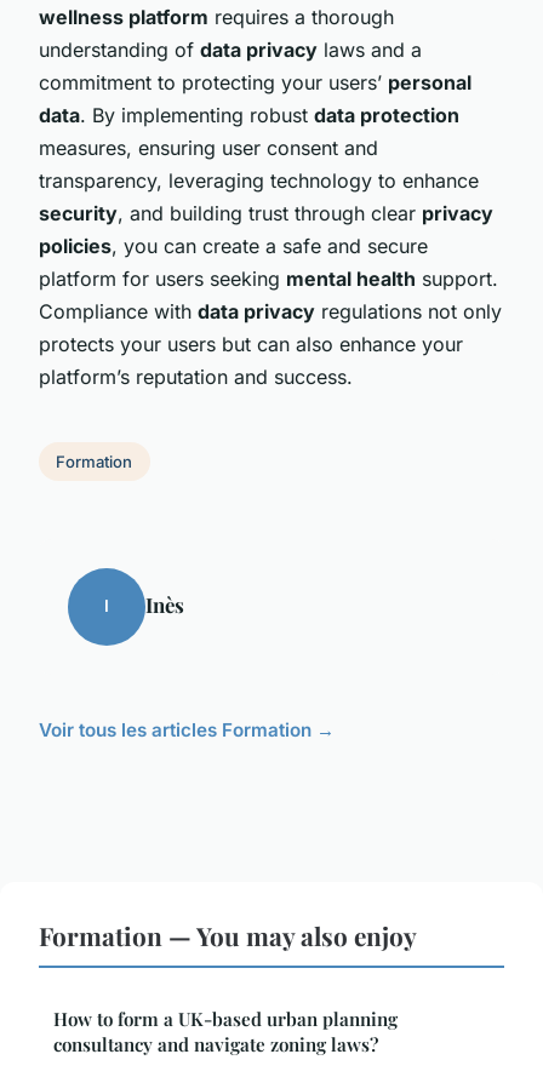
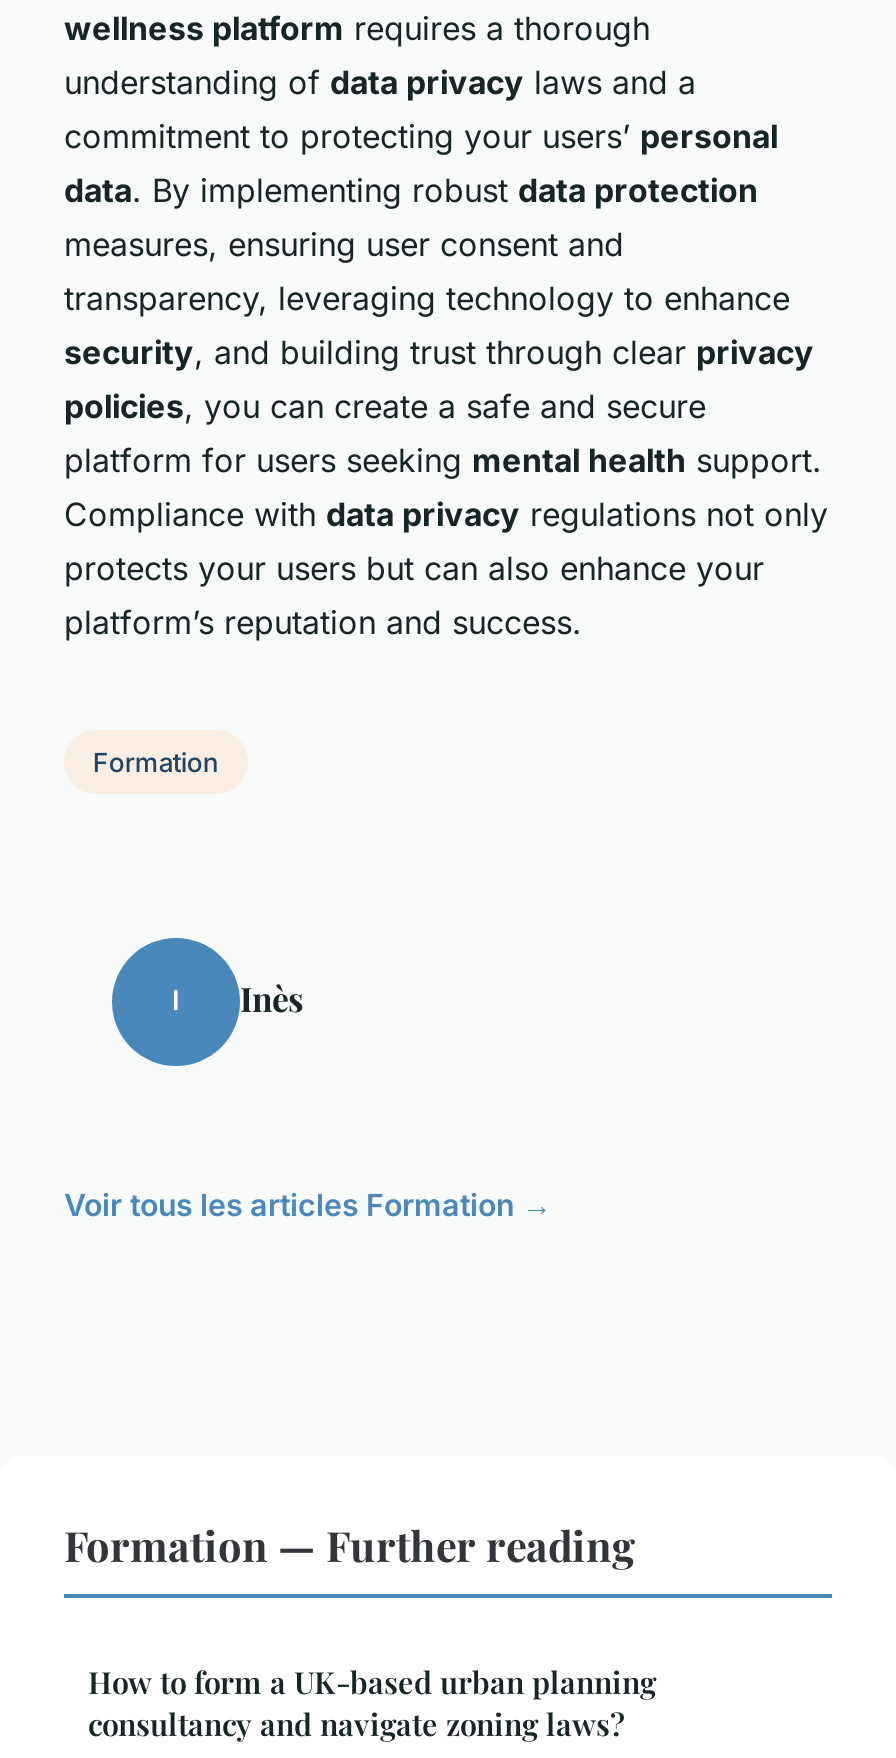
[39,918,417,952] Formation — You may also enjoy -> [64,1515,636,1571] Formation — Further reading

